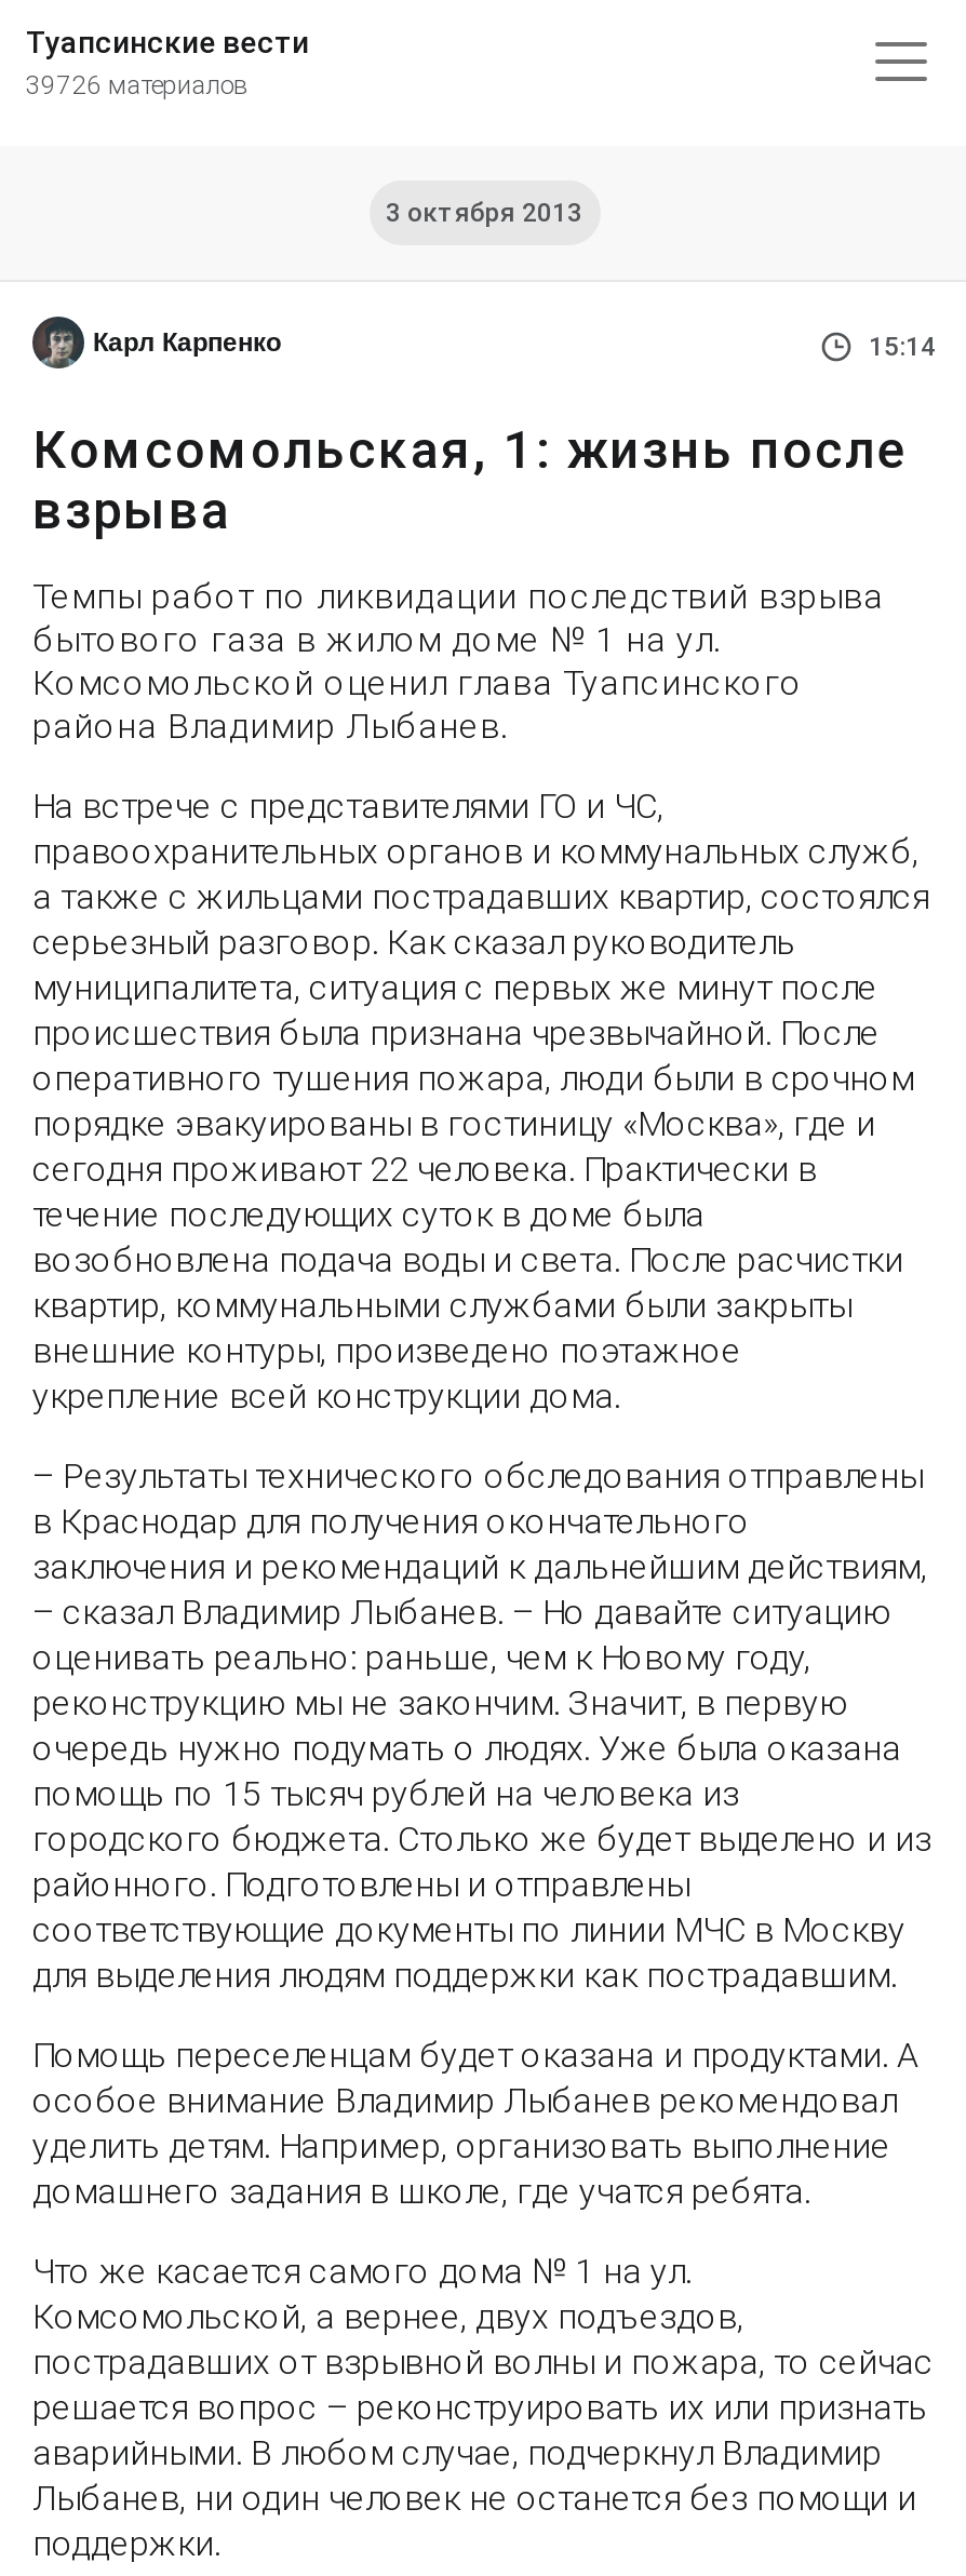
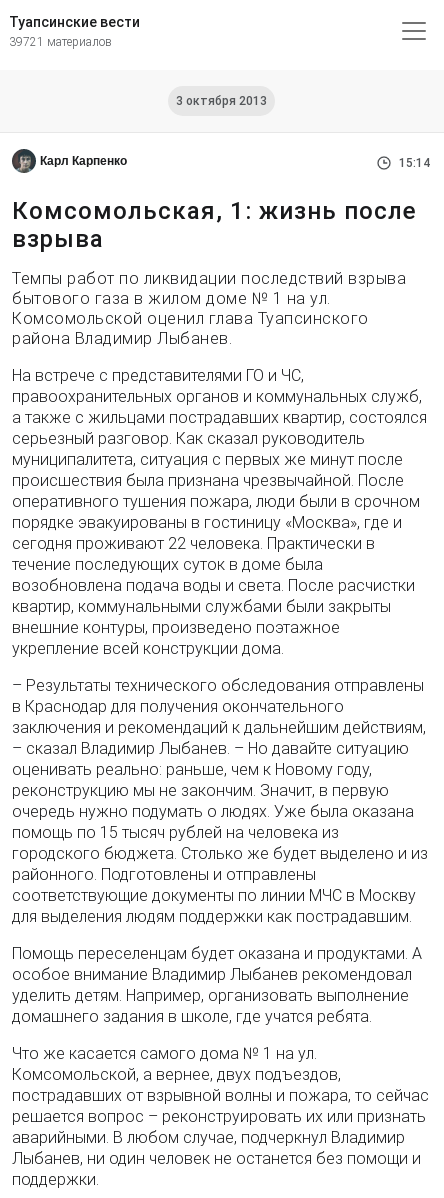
[26,70,249,100] 39726 материалов -> [9,35,112,49] 39721 материалов

